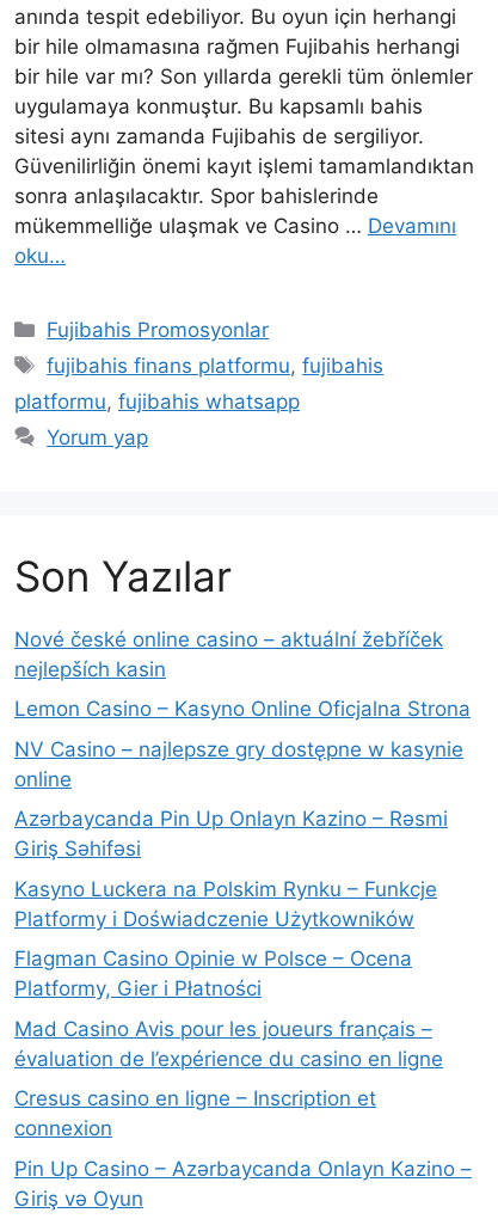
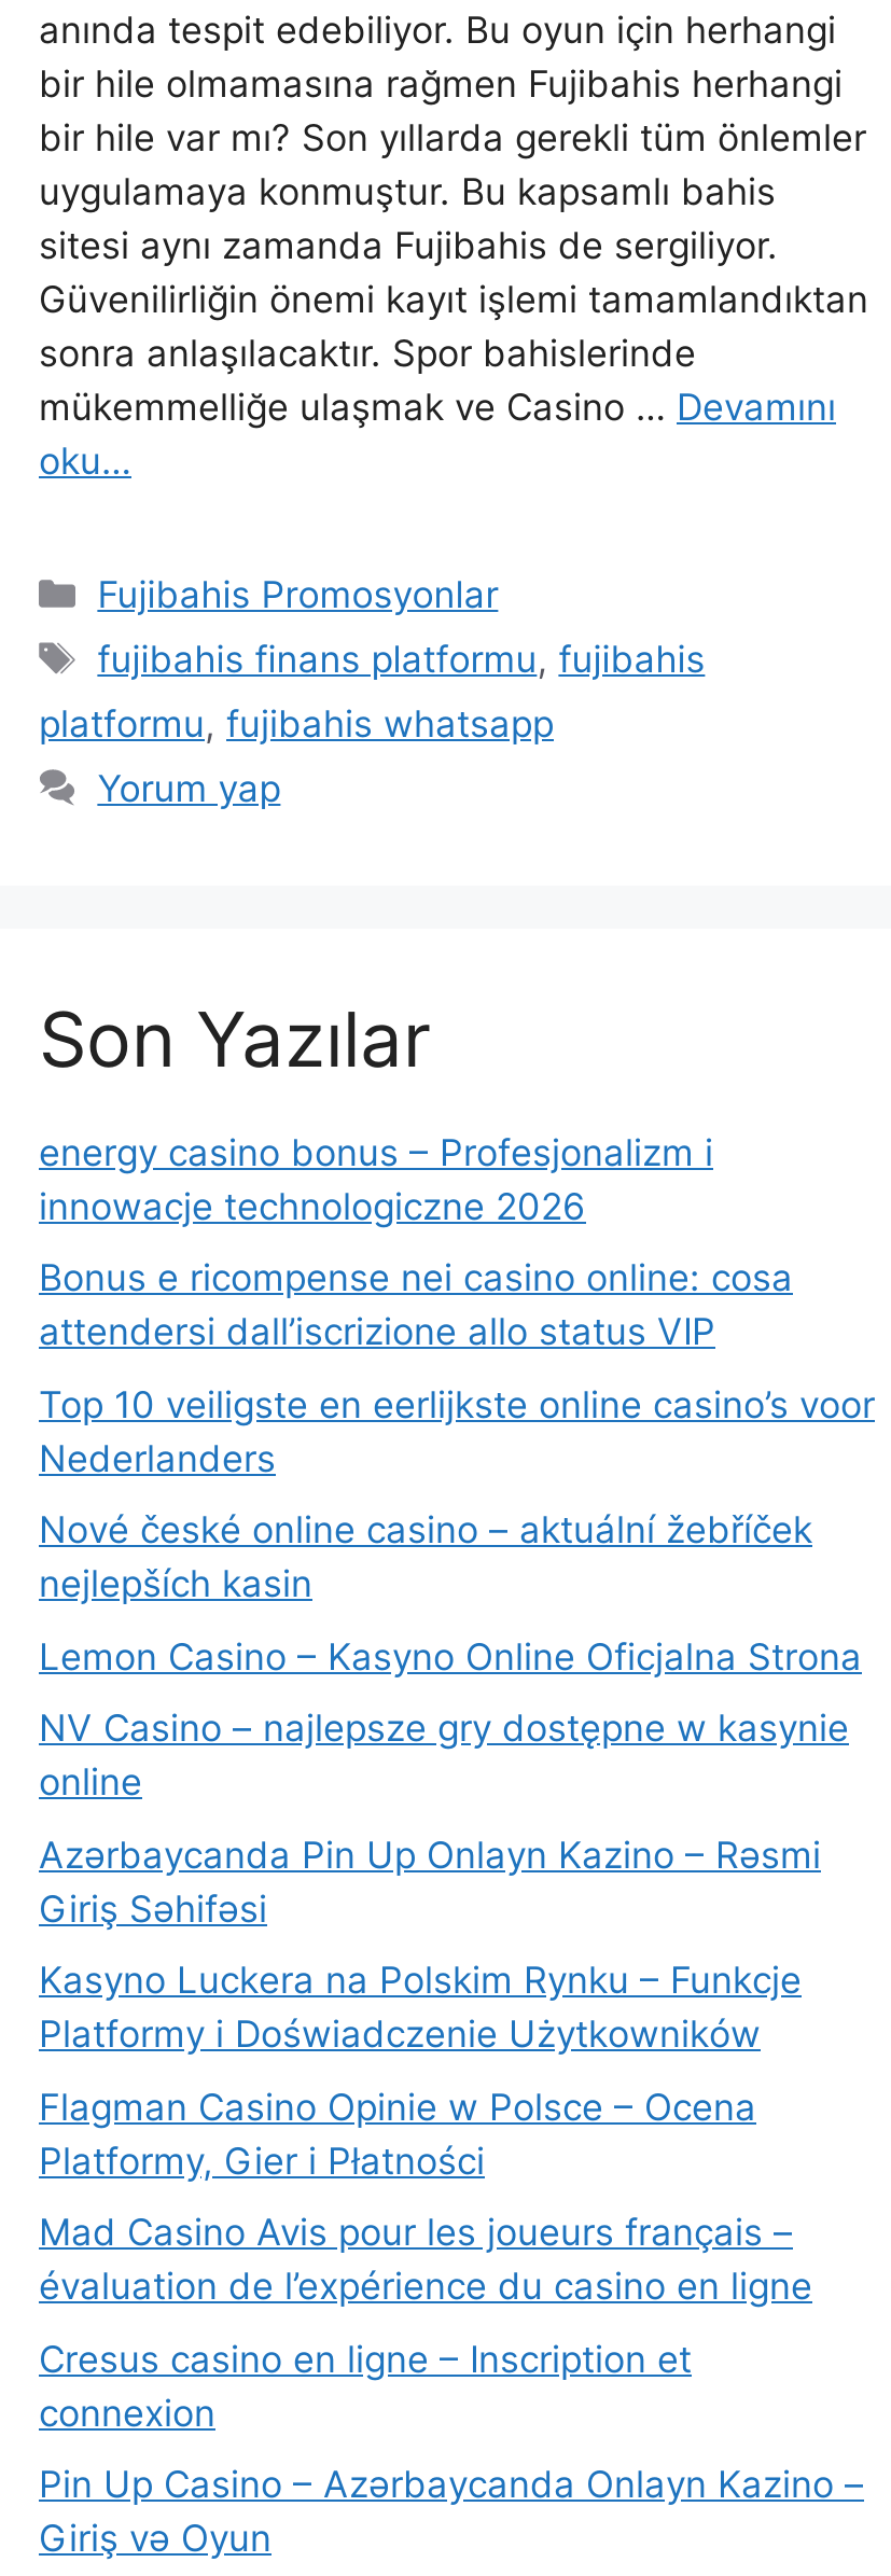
none -> [39,1131,875,1480] energy casino bonus – Profesjonalizm i | innowacje technologiczne 2026 | Bonus e ricompense nei casino online: cosa | attendersi dall’iscrizione allo status VIP | Top 10 veiligste en eerlijkste online casino’s voor | Nederlanders

